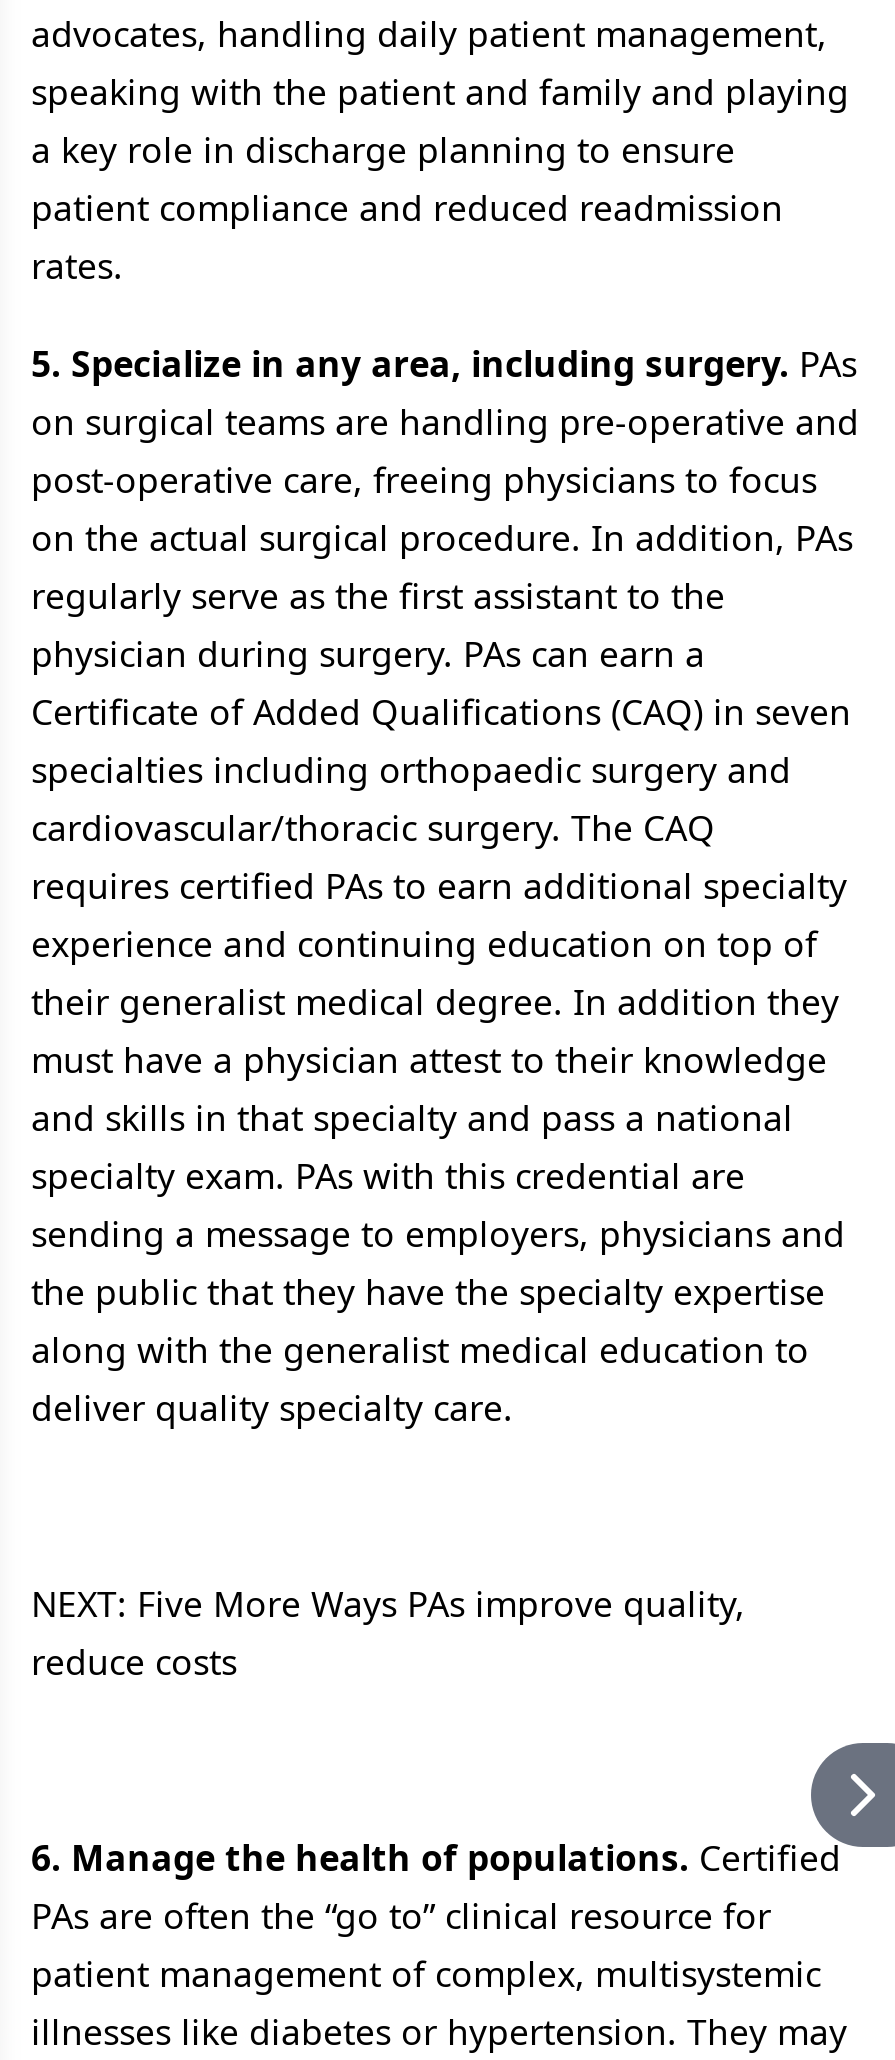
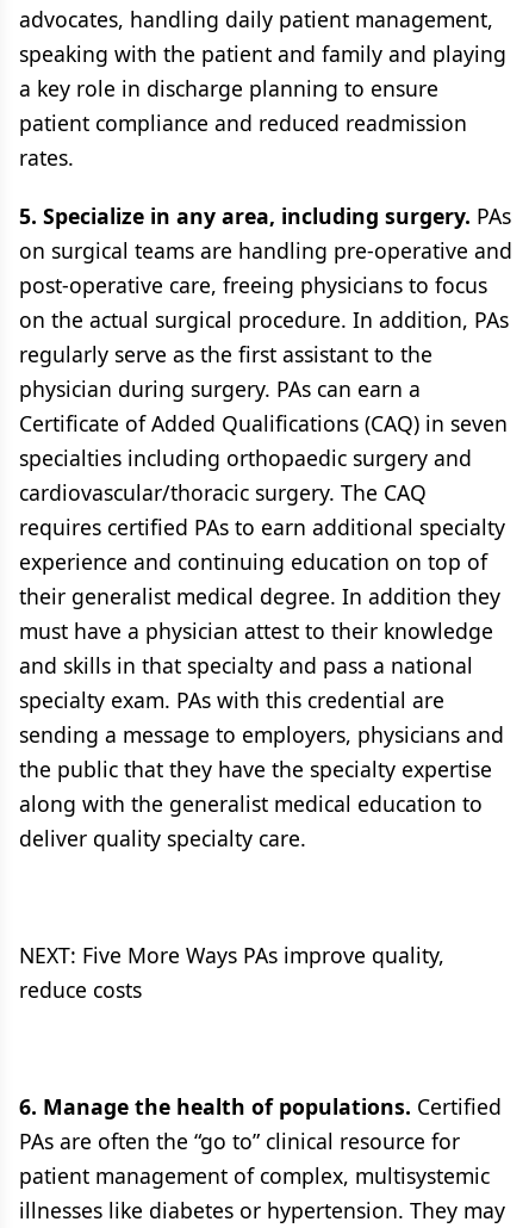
[809,1740,889,1850] [image] -> none

